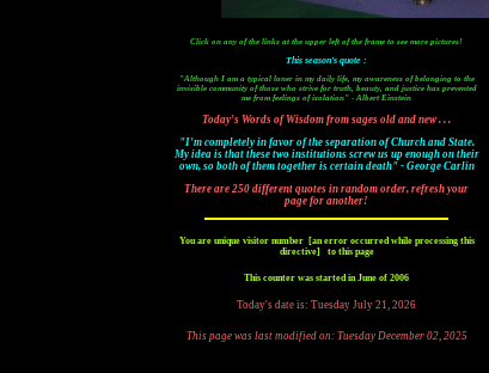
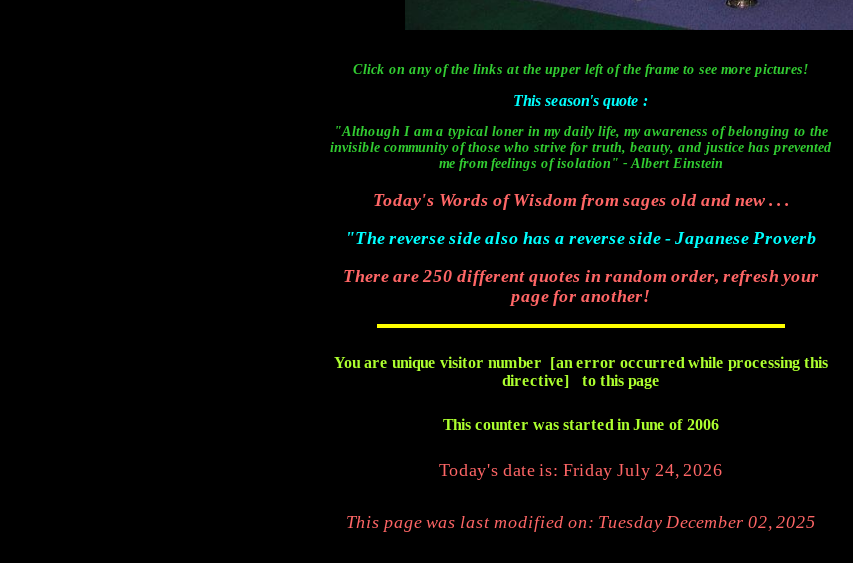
[174,136,479,172] "I'm completely in favor of the separation of Church and State. | My idea is that these two institutions screw us up enough on their | own, so both of them together is certain death" - George Carlin -> [345,228,817,248] "The reverse side also has a reverse side - Japanese Proverb
[237,299,416,311] Today's date is: Tuesday July 21, 2026 -> [439,460,723,480] Today's date is: Friday July 24, 2026

